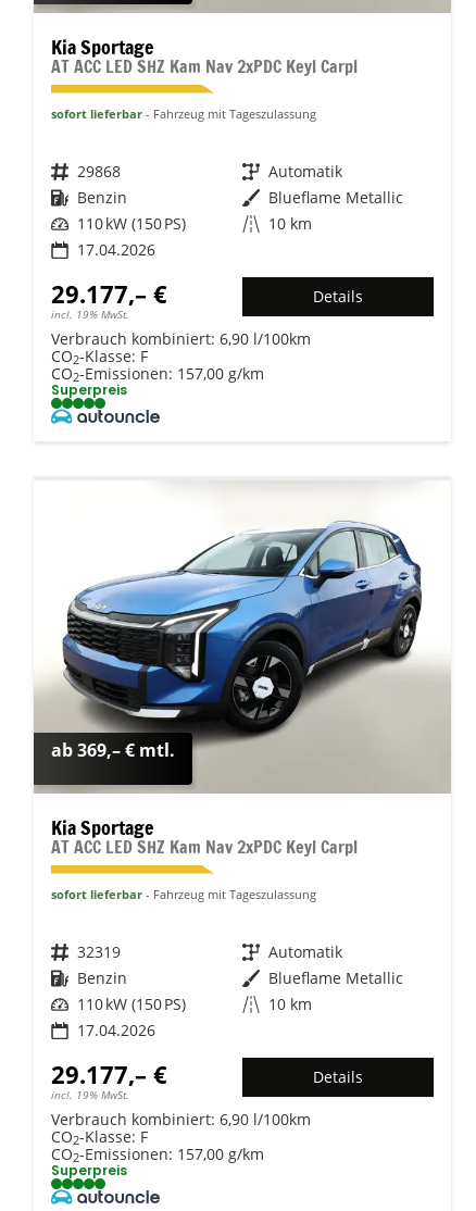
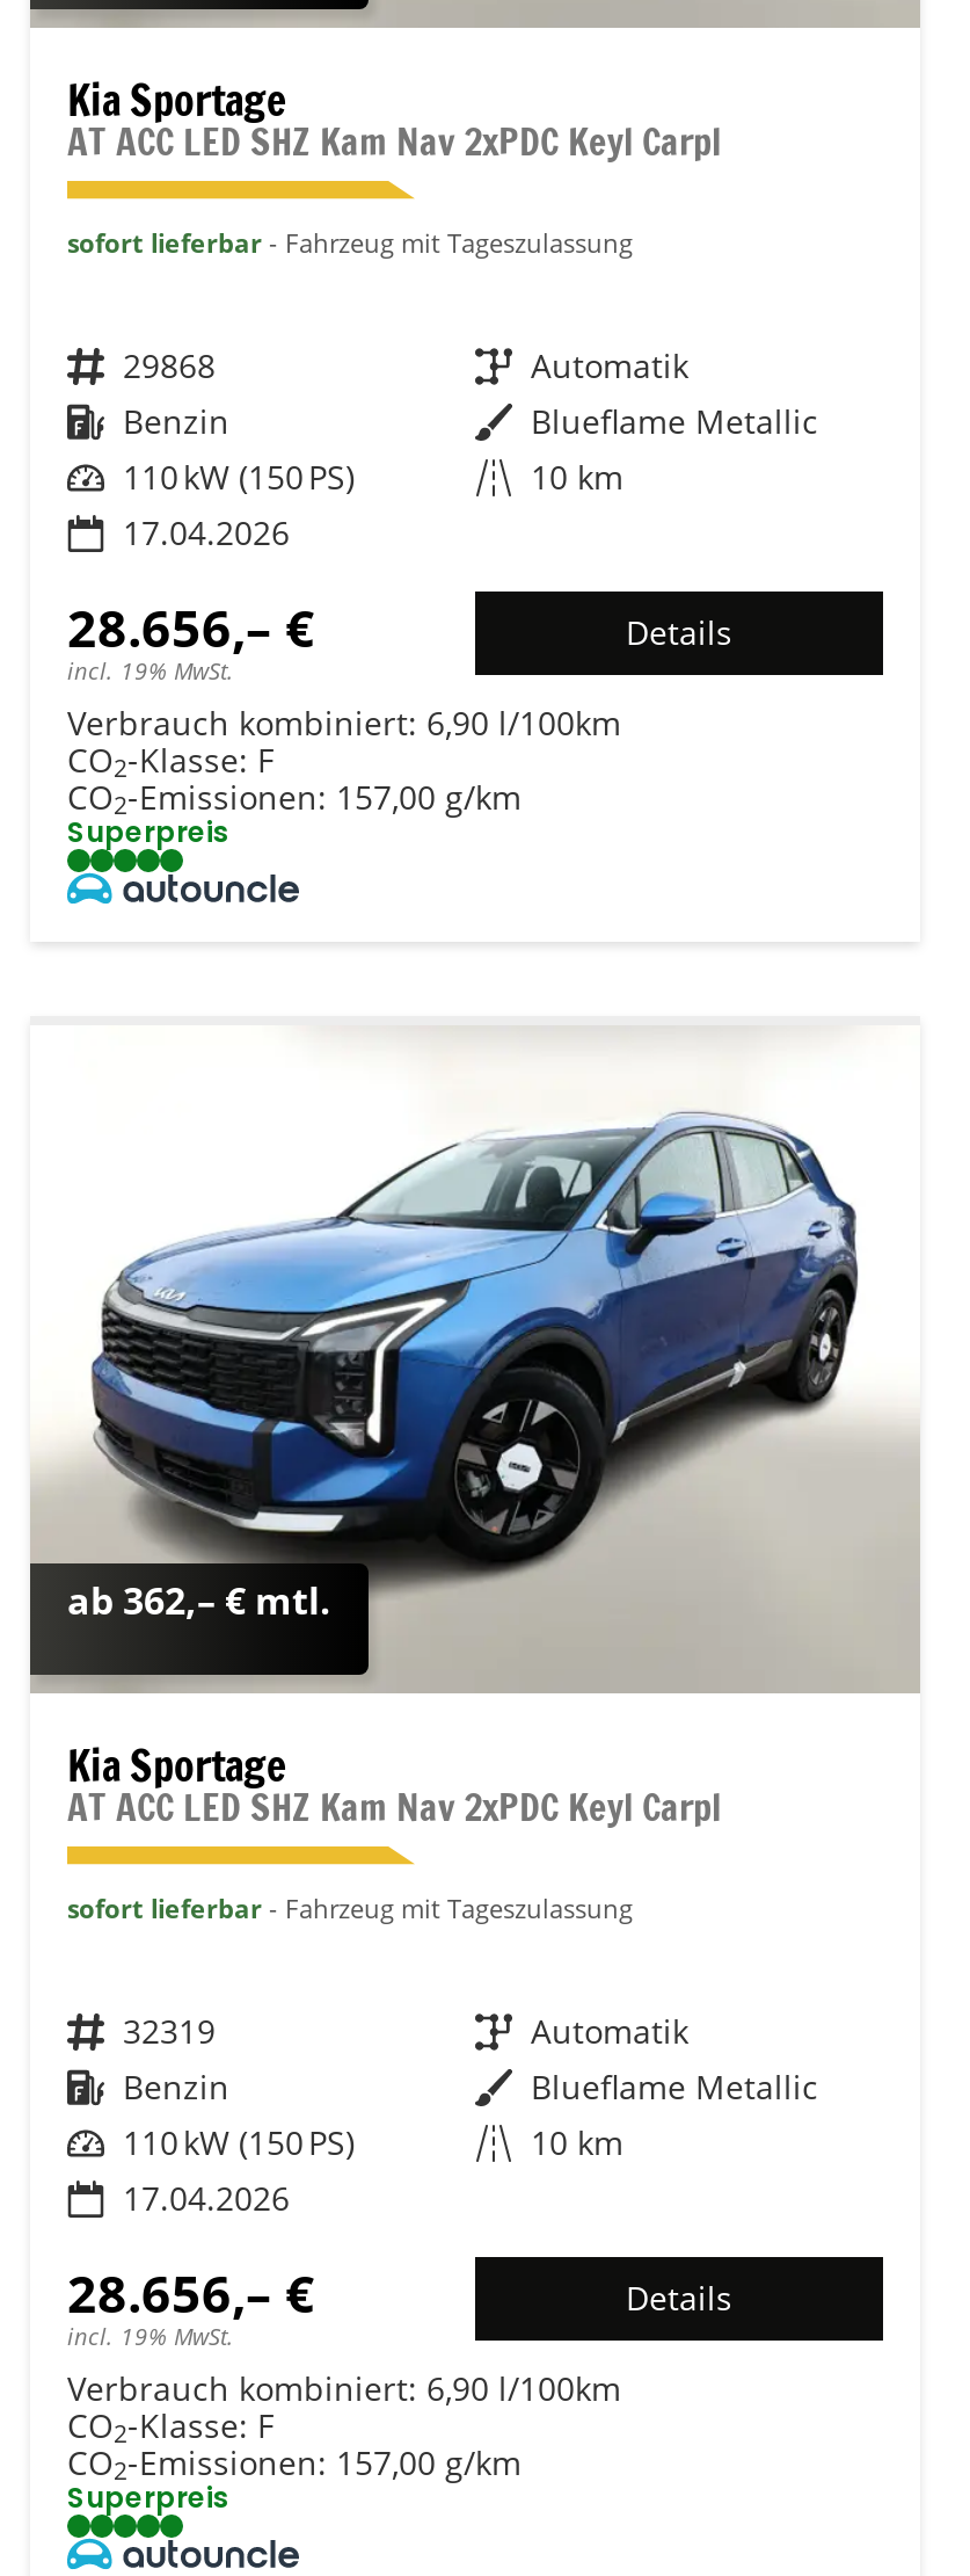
[51,277,167,309] 29.177,– € -> [67,591,315,660] 28.656,– €
[51,738,175,762] ab 369,– € mtl. -> [67,1575,331,1626] ab 362,– € mtl.
[51,1057,167,1090] 29.177,– € -> [67,2256,315,2326] 28.656,– €

